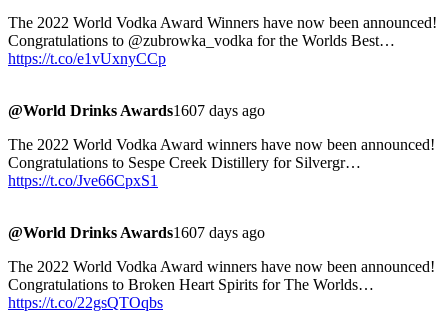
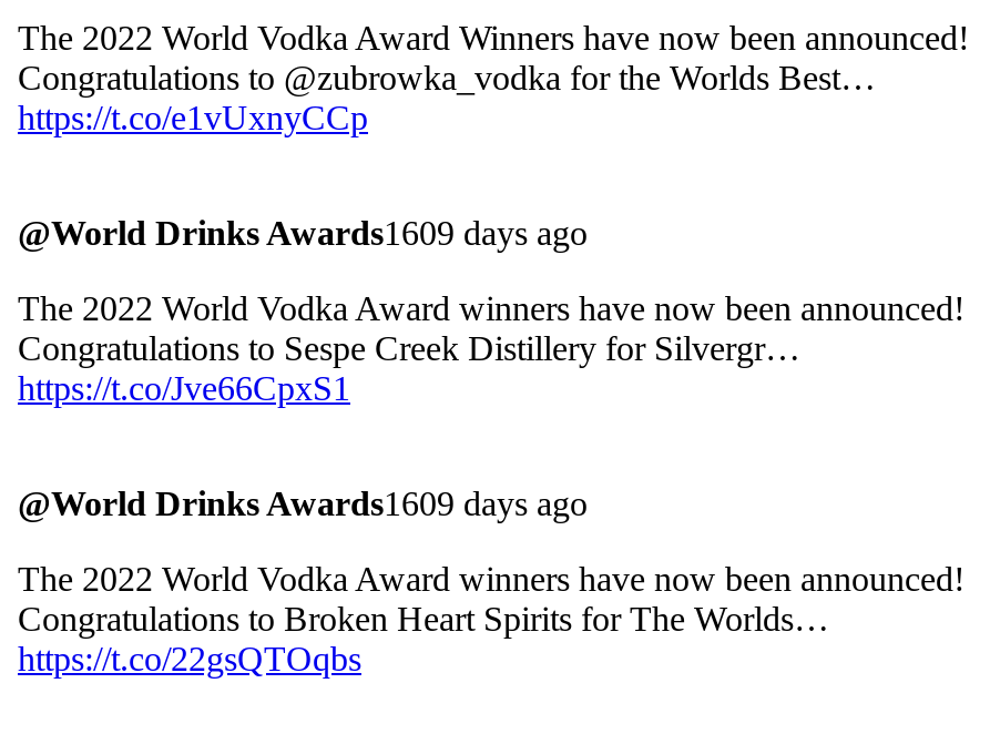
[8,101,265,118] @World Drinks Awards1607 days ago -> [18,213,588,251] @World Drinks Awards1609 days ago
[8,223,265,240] @World Drinks Awards1607 days ago -> [18,483,588,521] @World Drinks Awards1609 days ago

